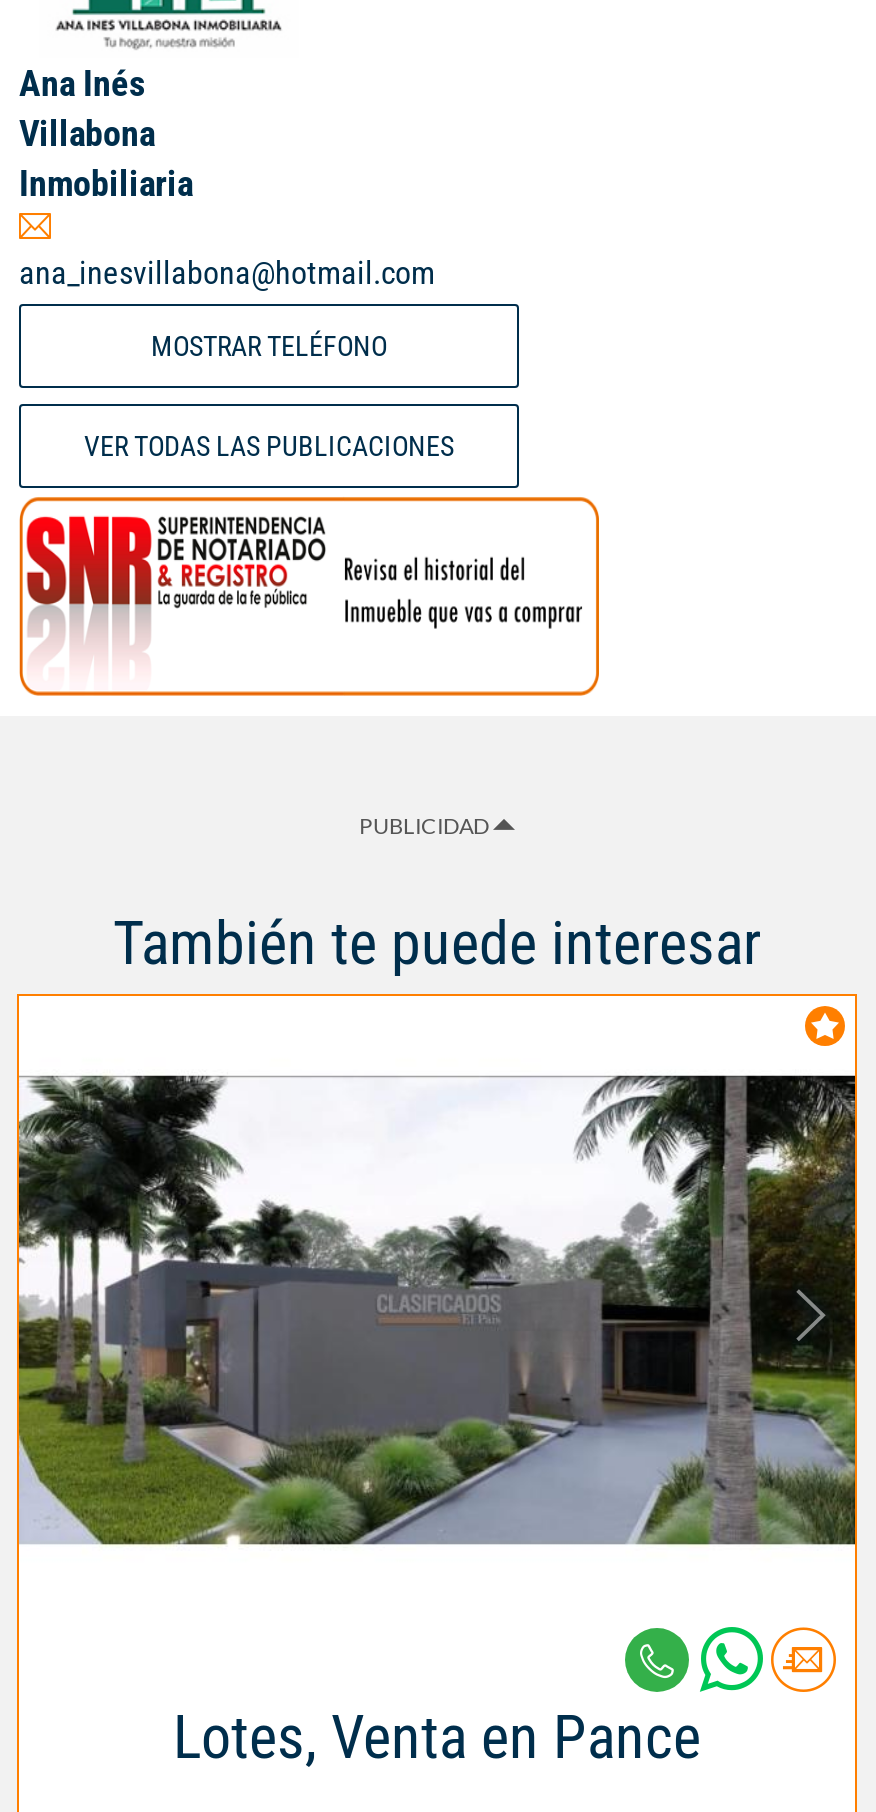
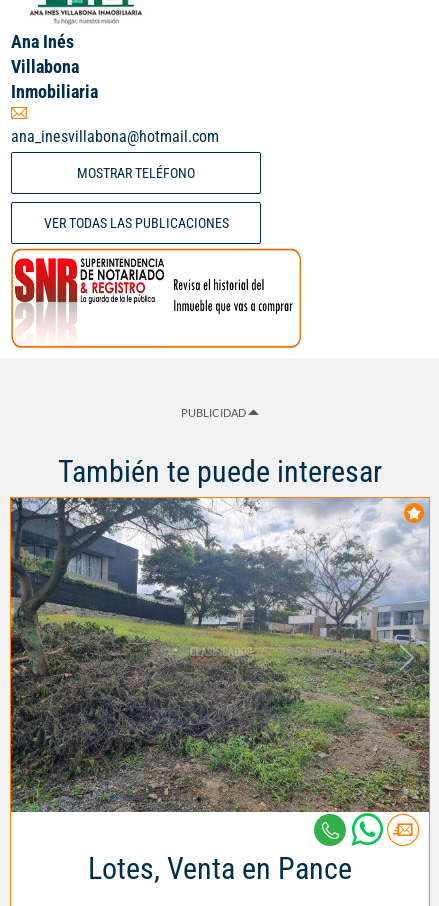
[17,994,857,1628] [image] -> [10,497,430,814] [image]

